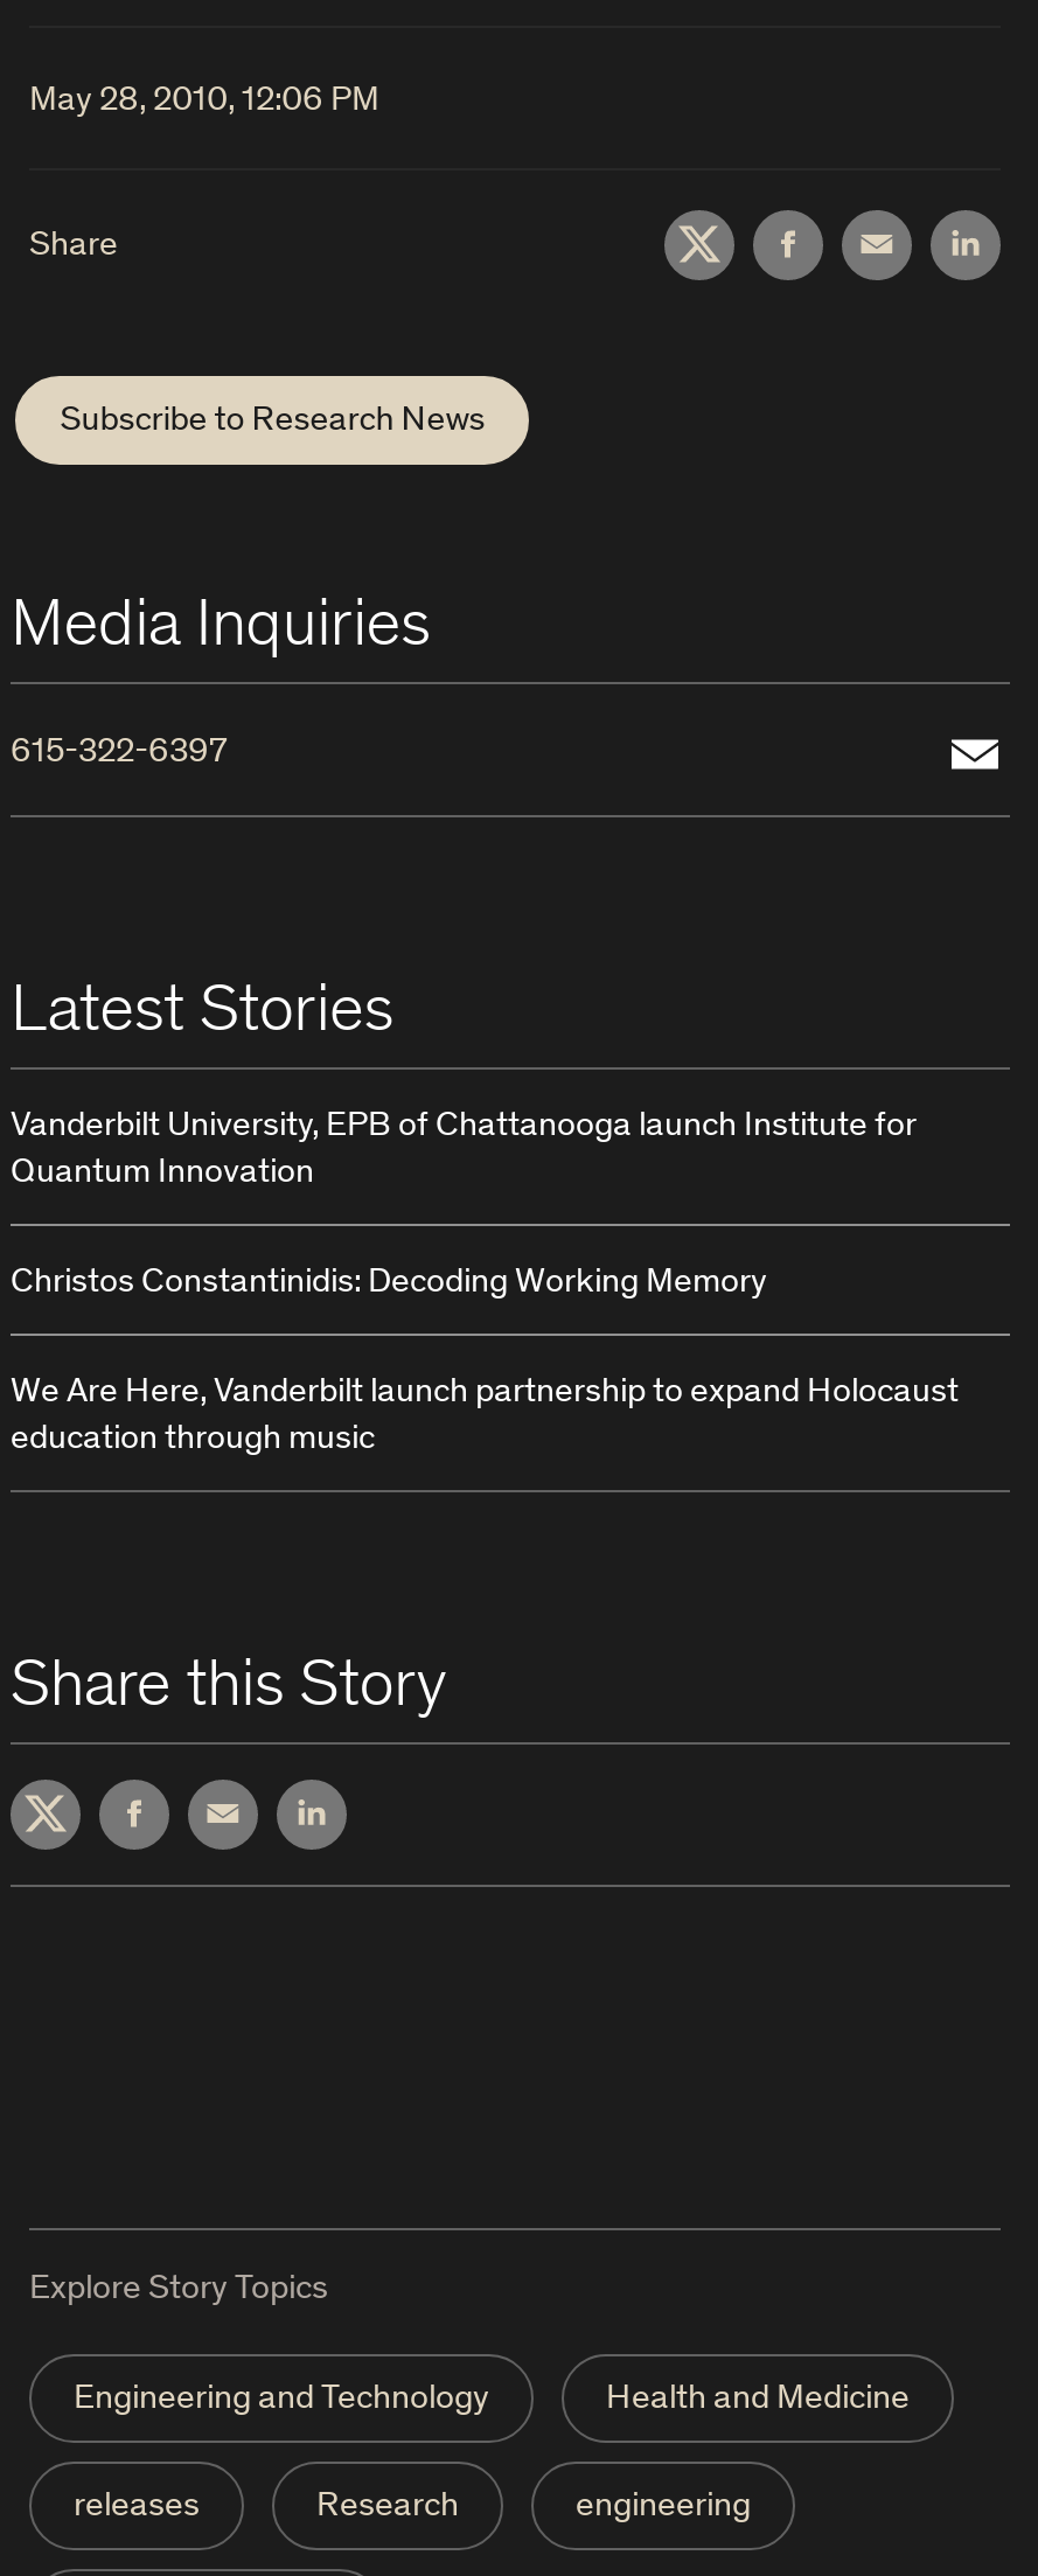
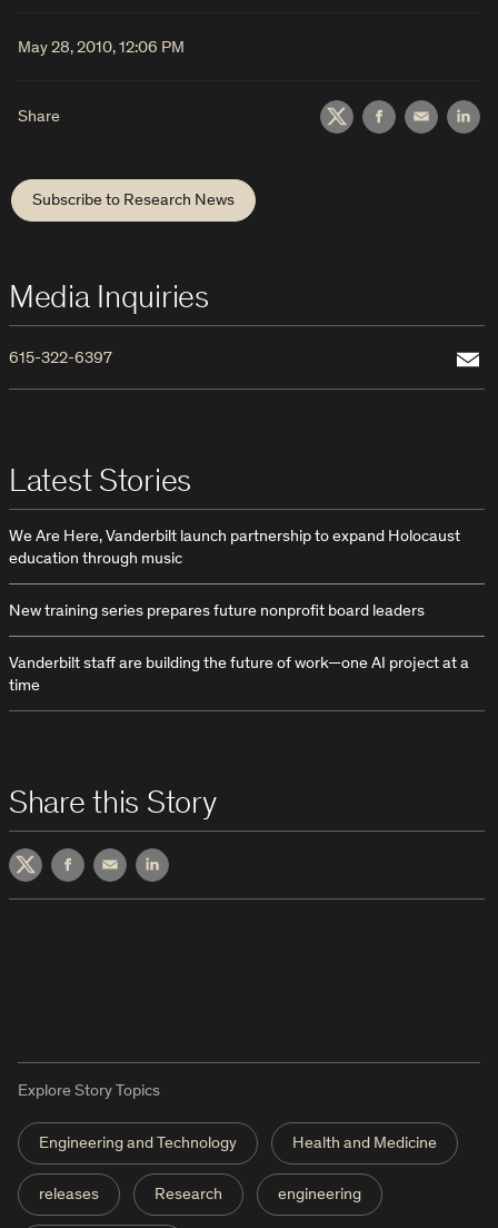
[11,1108,917,1300] Vanderbilt University, EPB of Chattanooga launch Institute for | Quantum Innovation | Christos Constantinidis: Decoding Working Memory -> none
moved [11,1375,959,1456] -> [9,528,460,567]: We Are Here, Vanderbilt launch partnership to expand Holocaust | education through music
none -> [9,603,469,694] New training series prepares future nonprofit board leaders | Vanderbilt staff are building the future of work—one AI project at a | time

